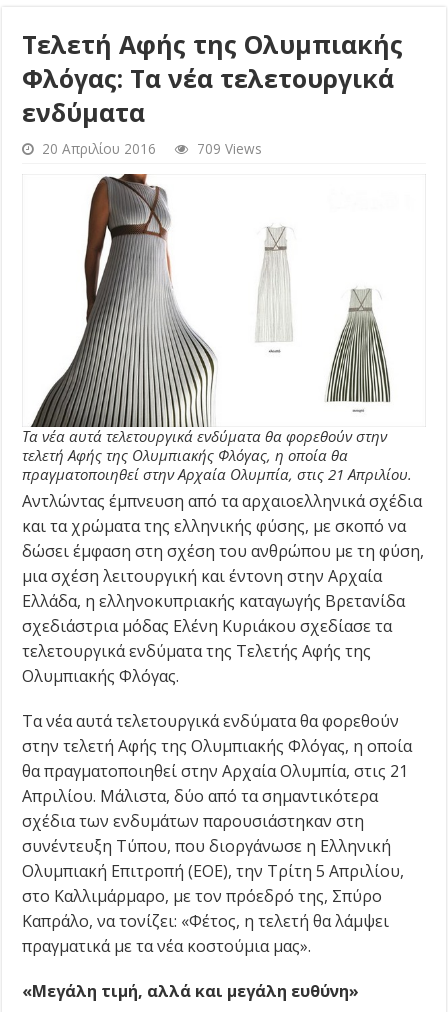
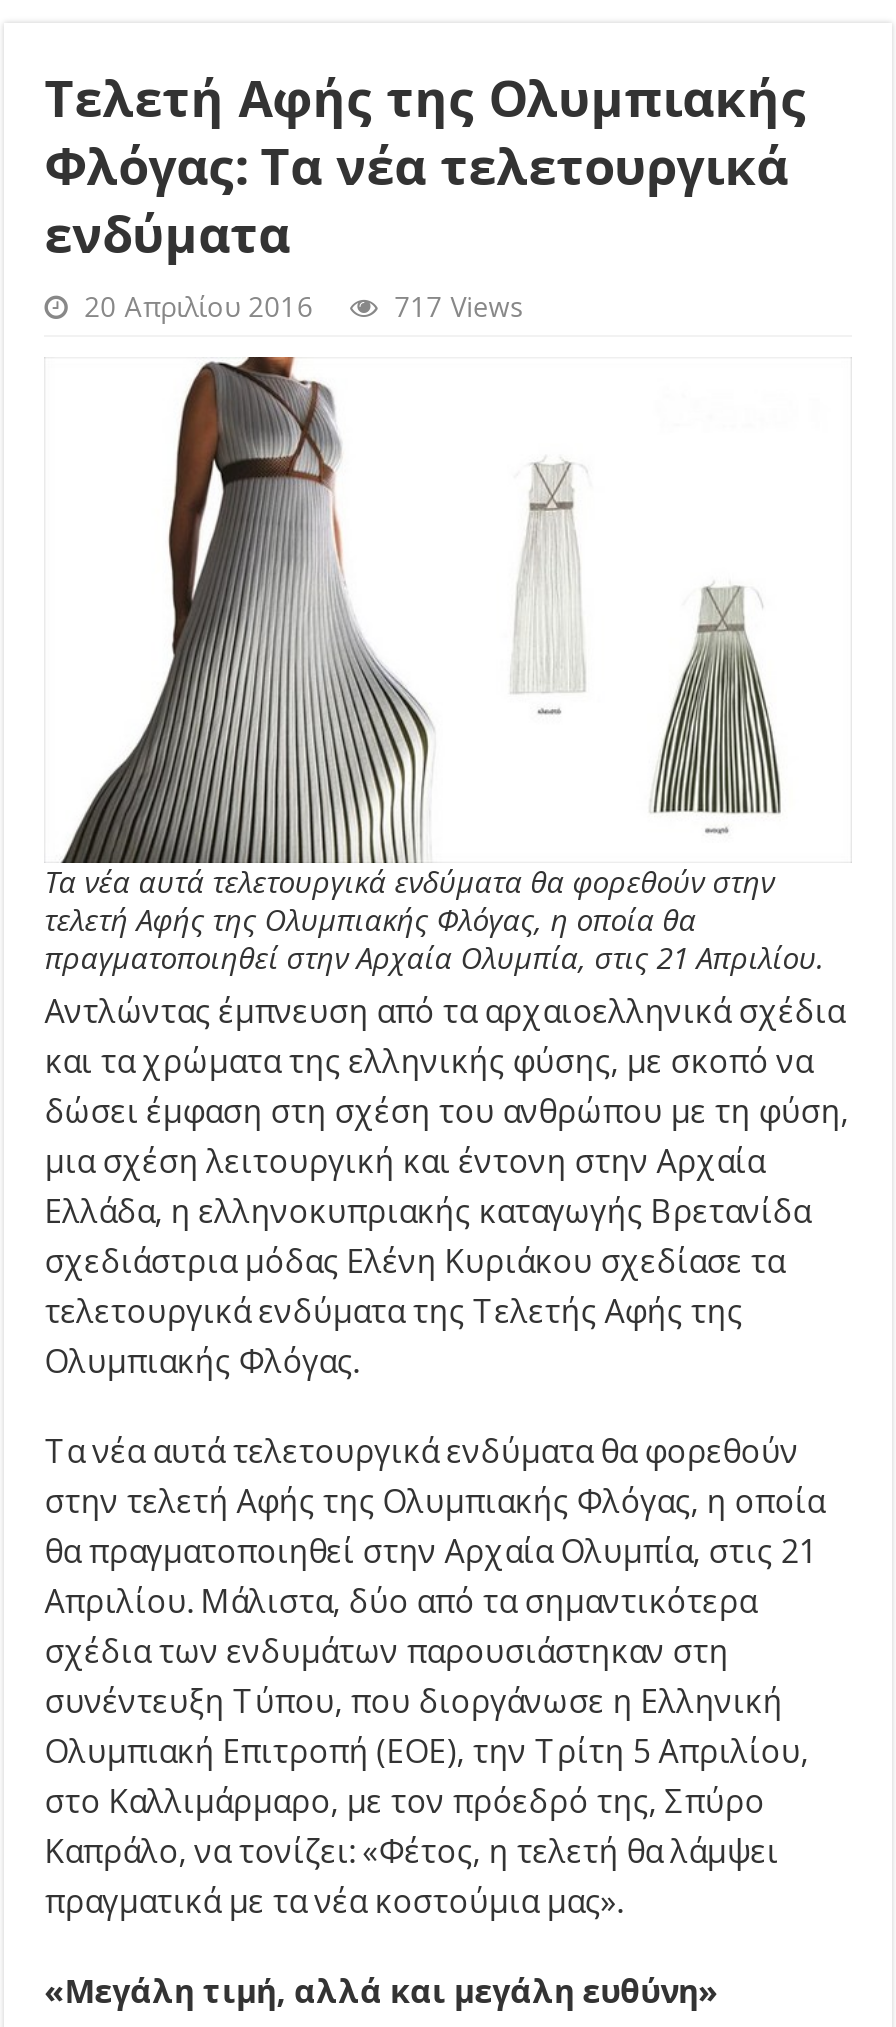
[197,139,262,158] 709 Views -> [394,288,524,326] 717 Views

